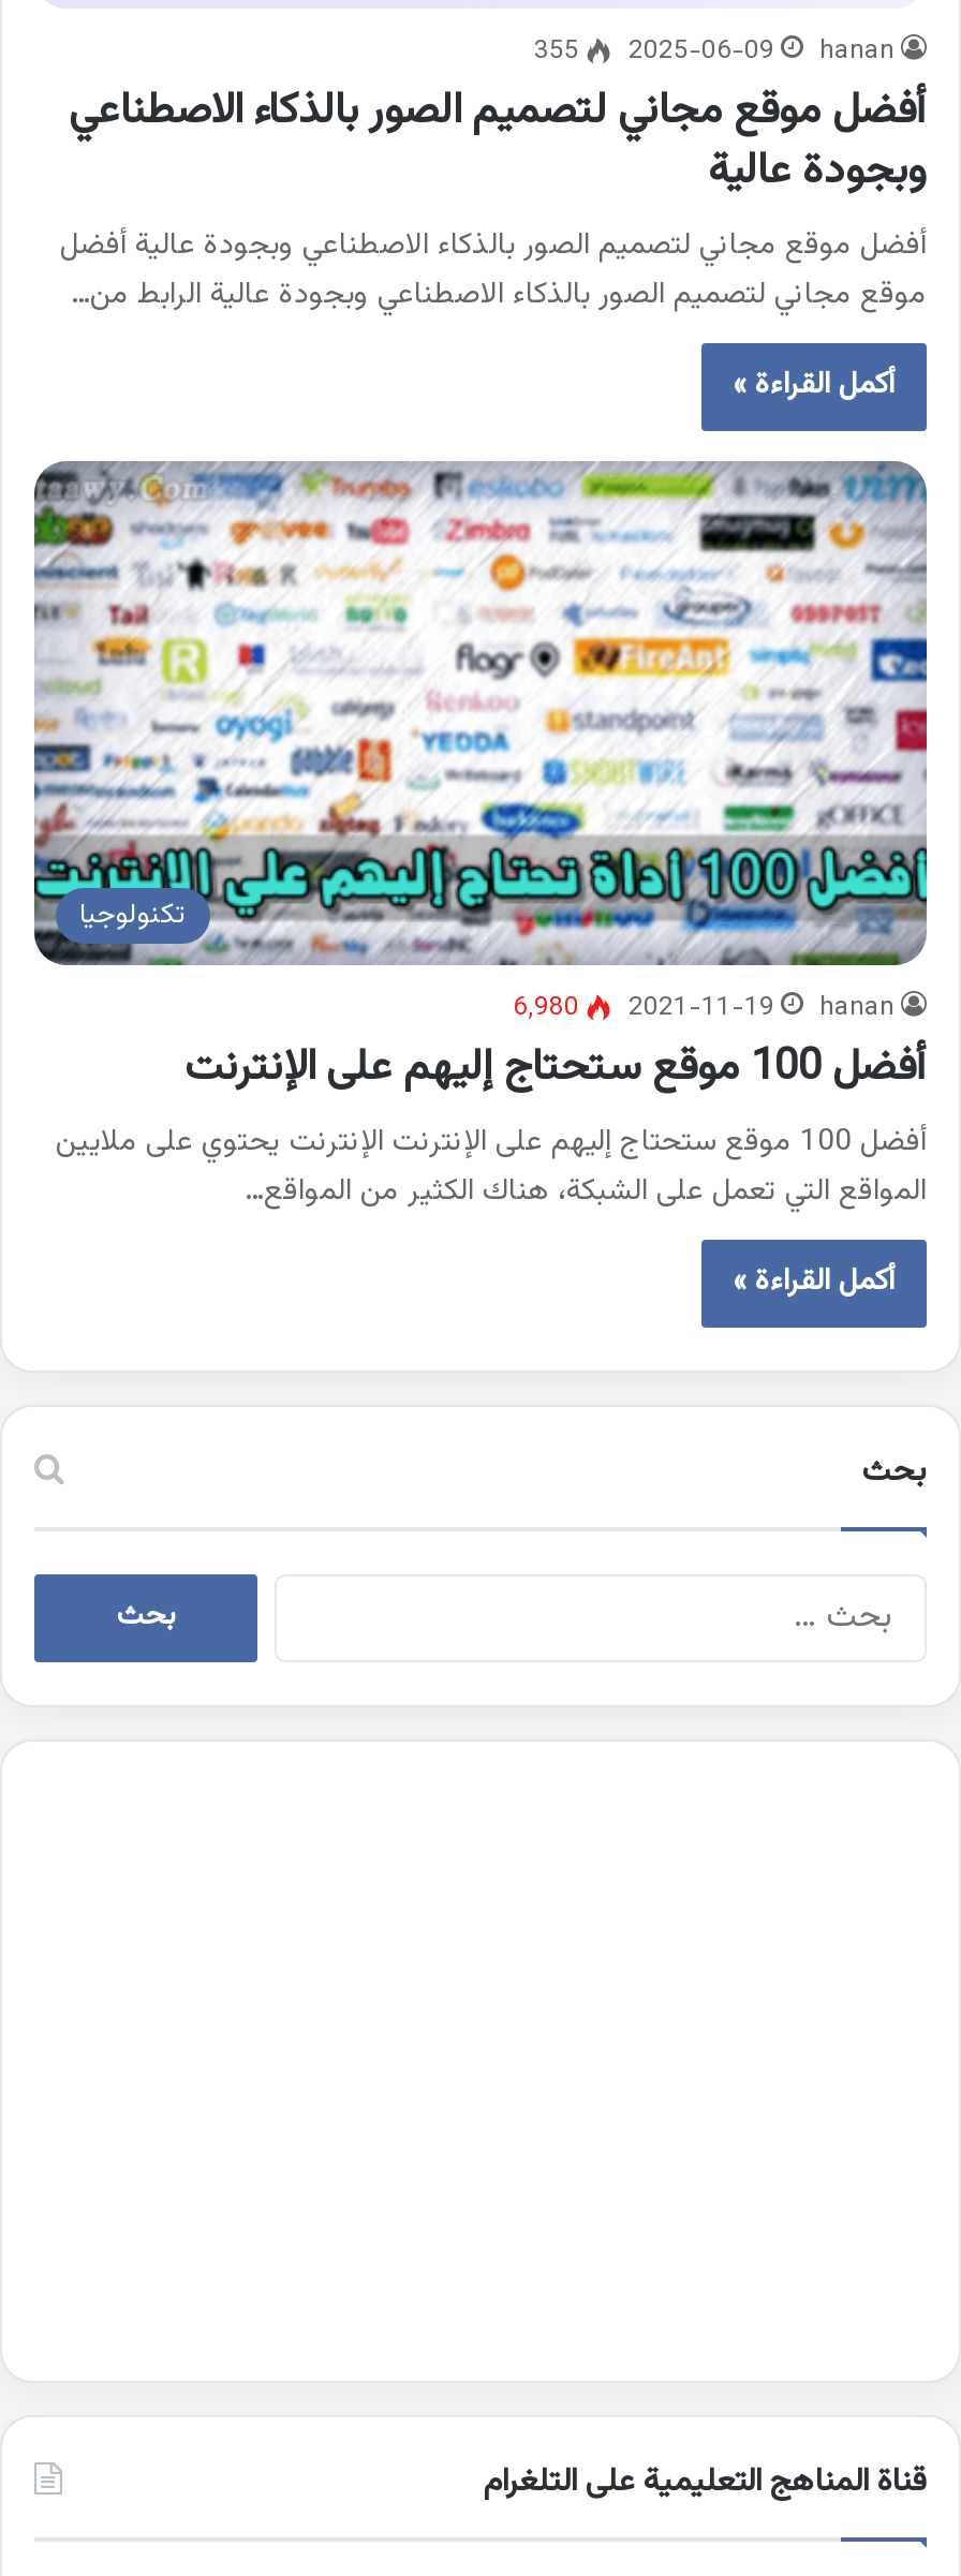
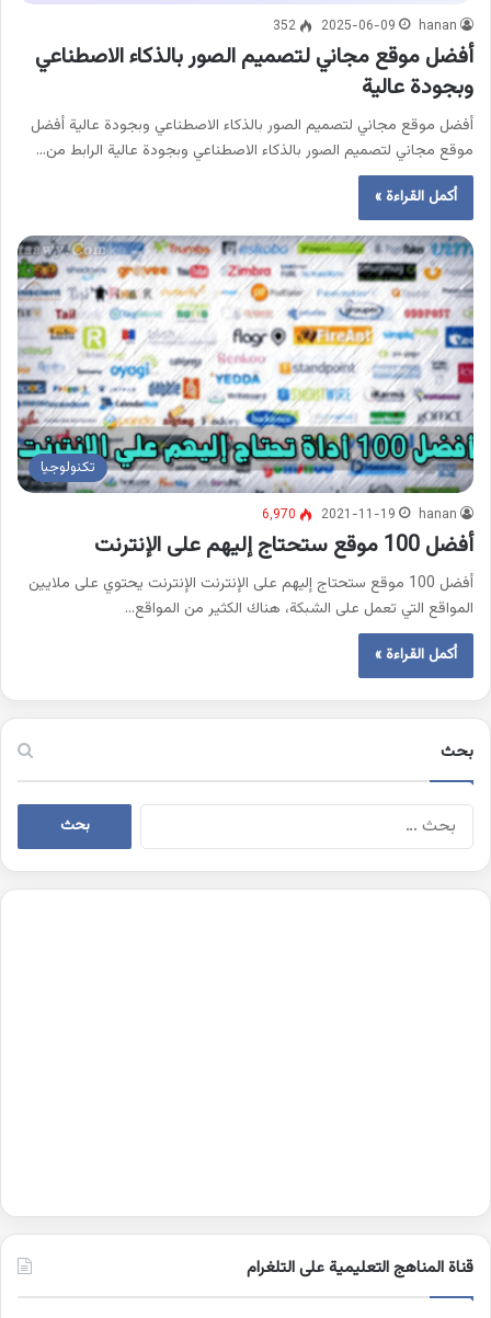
[534,32,895,71] 355 2025-06-09 hanan -> [273,16,457,36] 352 2025-06-09 hanan
[513,988,895,1027] 6٬980 2021-11-19 hanan -> [262,505,457,524] 6٬970 2021-11-19 hanan

